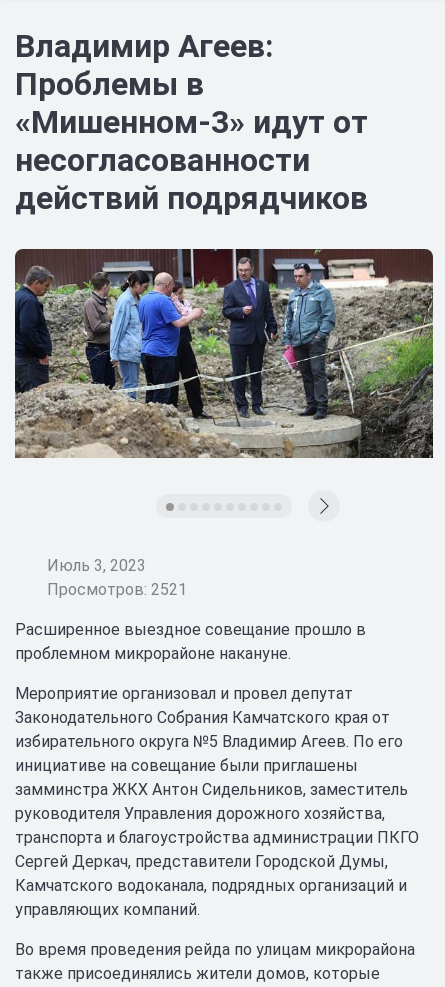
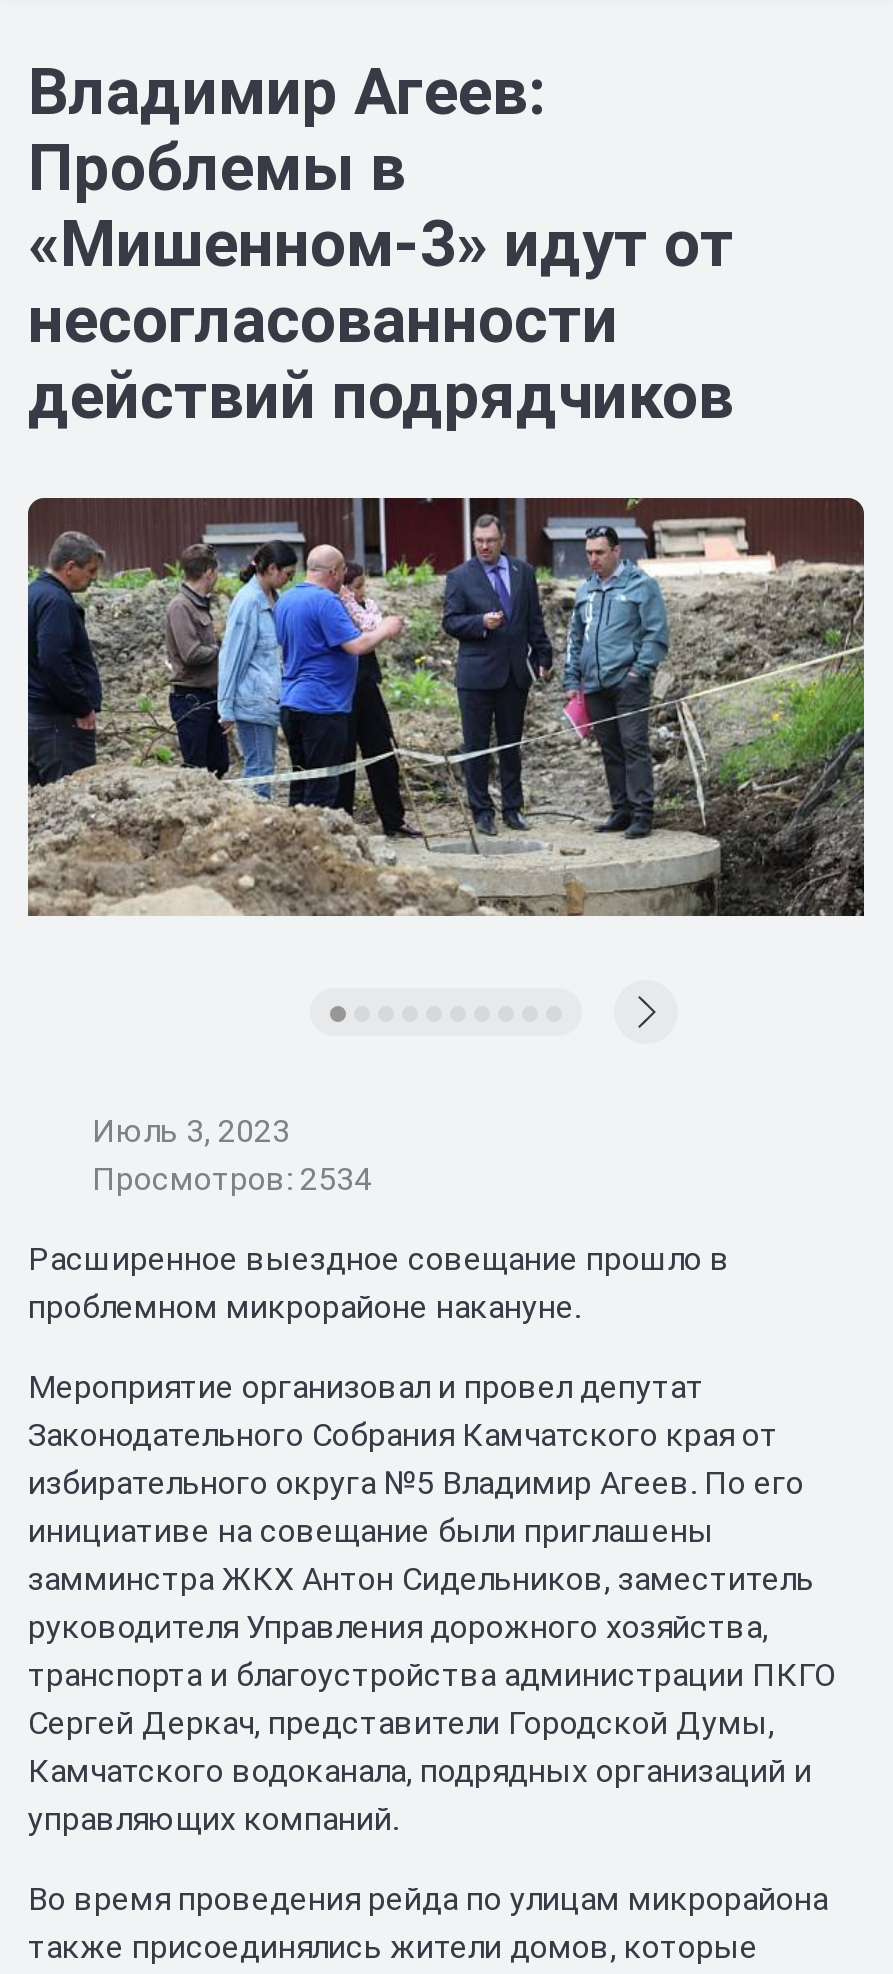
[43,580,187,599] Просмотров: 2521 -> [84,1160,372,1198] Просмотров: 2534

